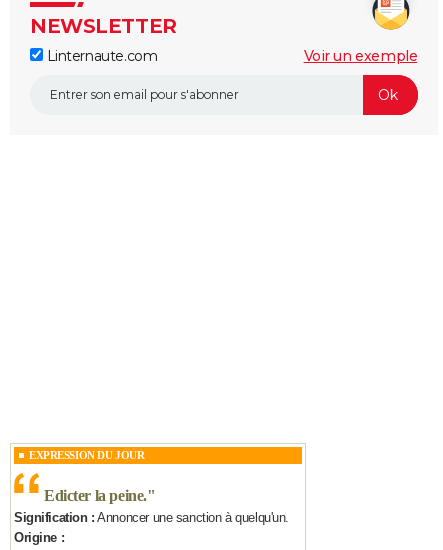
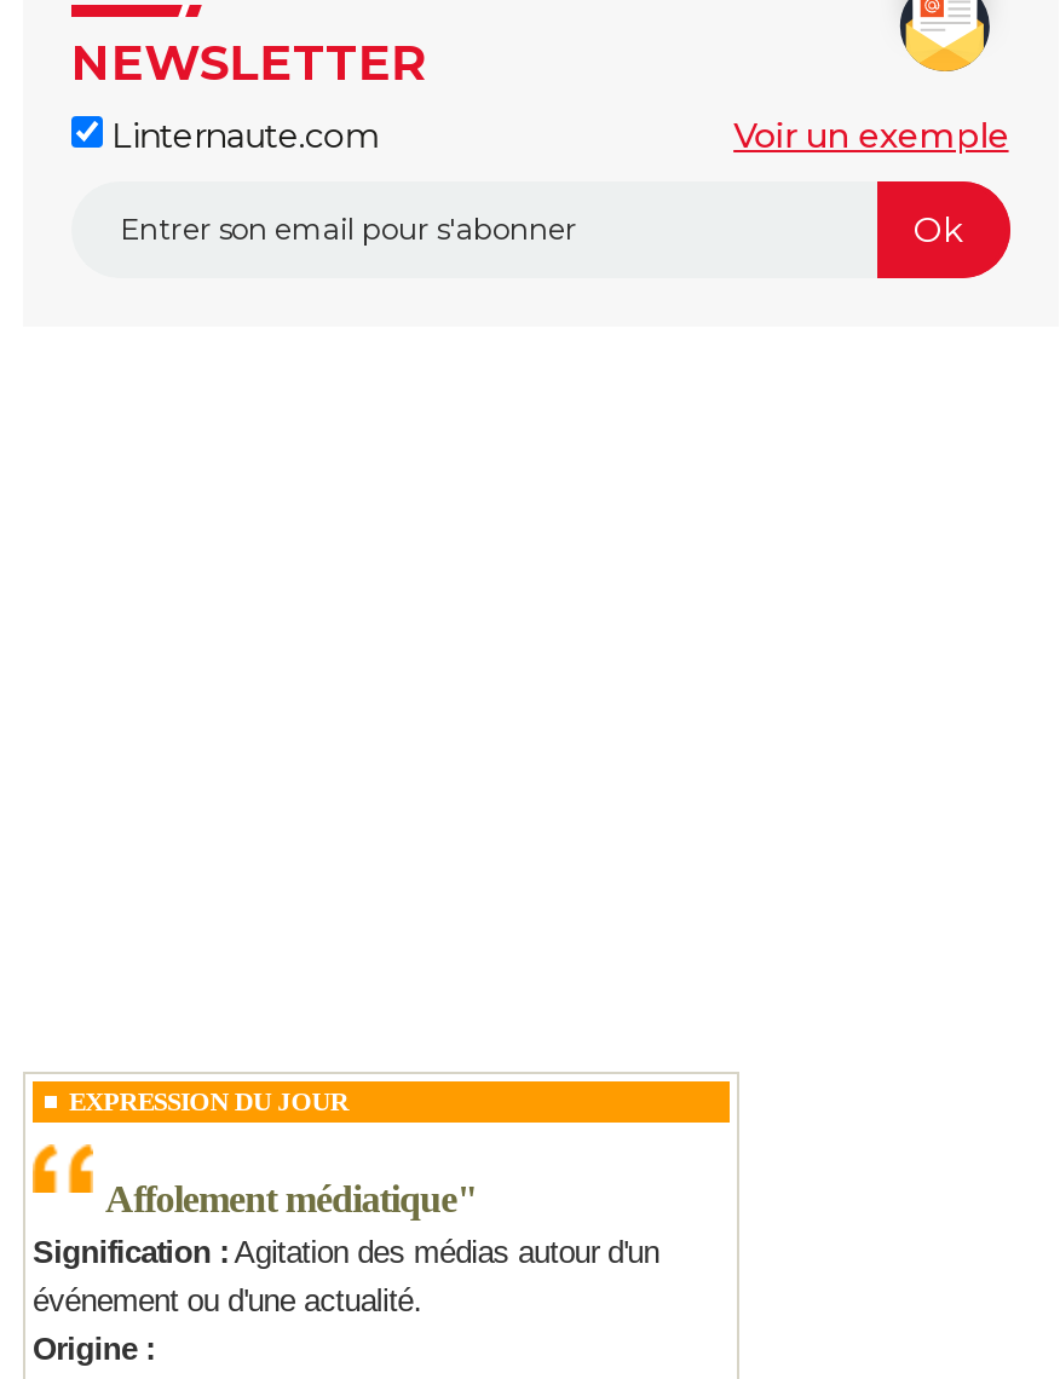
[14,487,289,525] Edicter la peine. " | Signification : Annoncer une sanction à quelqu'un. -> [33,1178,659,1319] Affolement médiatique" | Signification : Agitation des médias autour d'un | événement ou d'une actualité.

